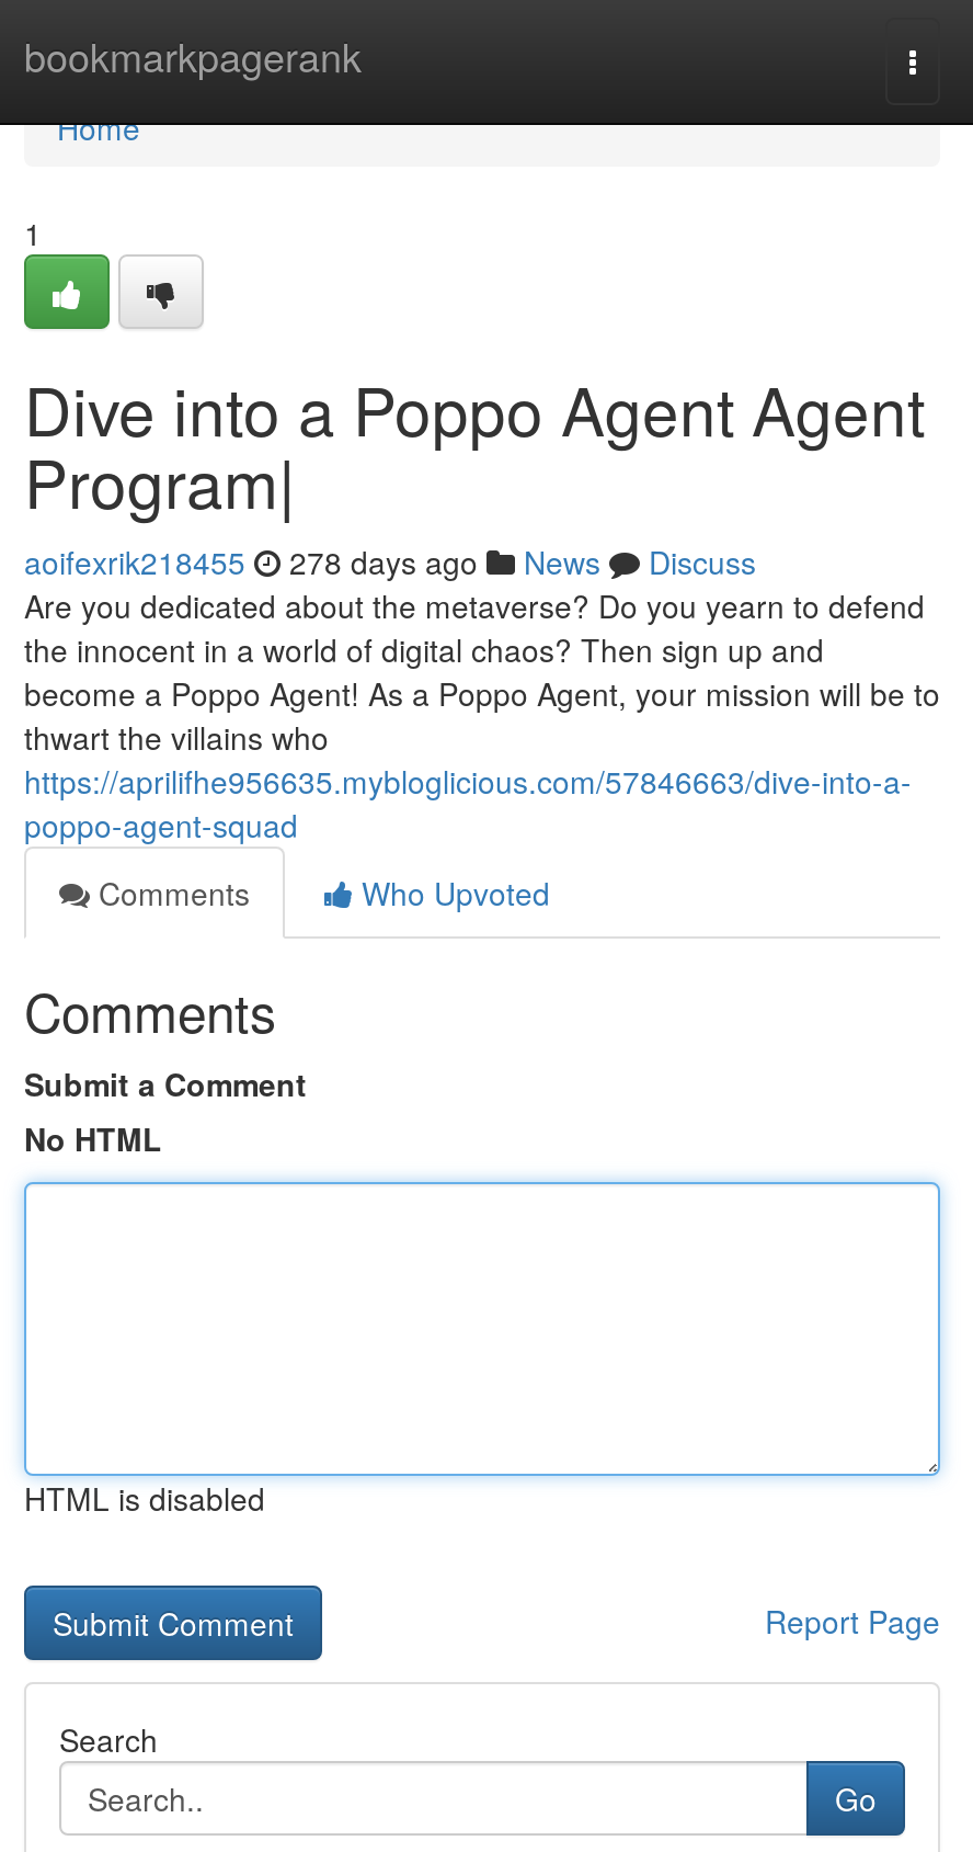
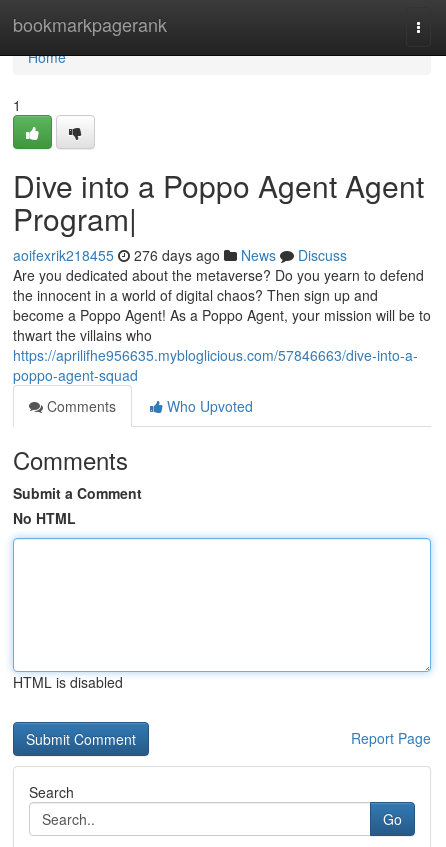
[24,539,756,583] aoifexrik218455 278 days ago News Discuss -> [13,245,347,265] aoifexrik218455 276 days ago News Discuss

